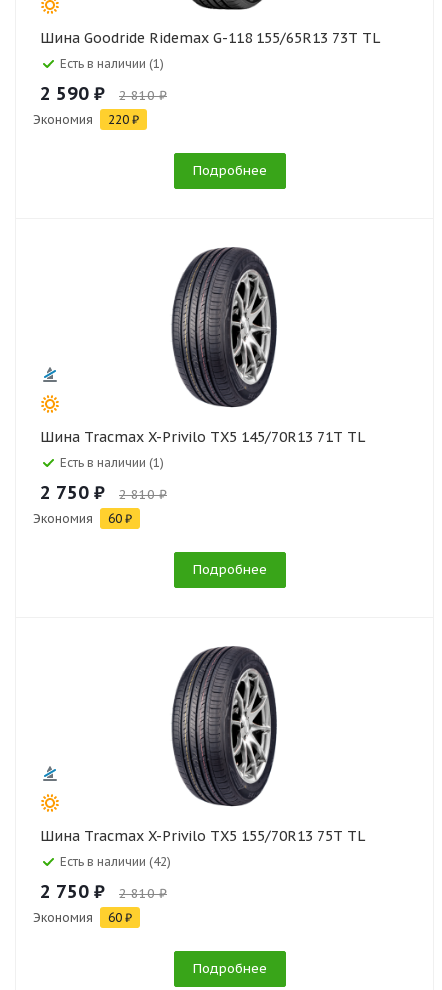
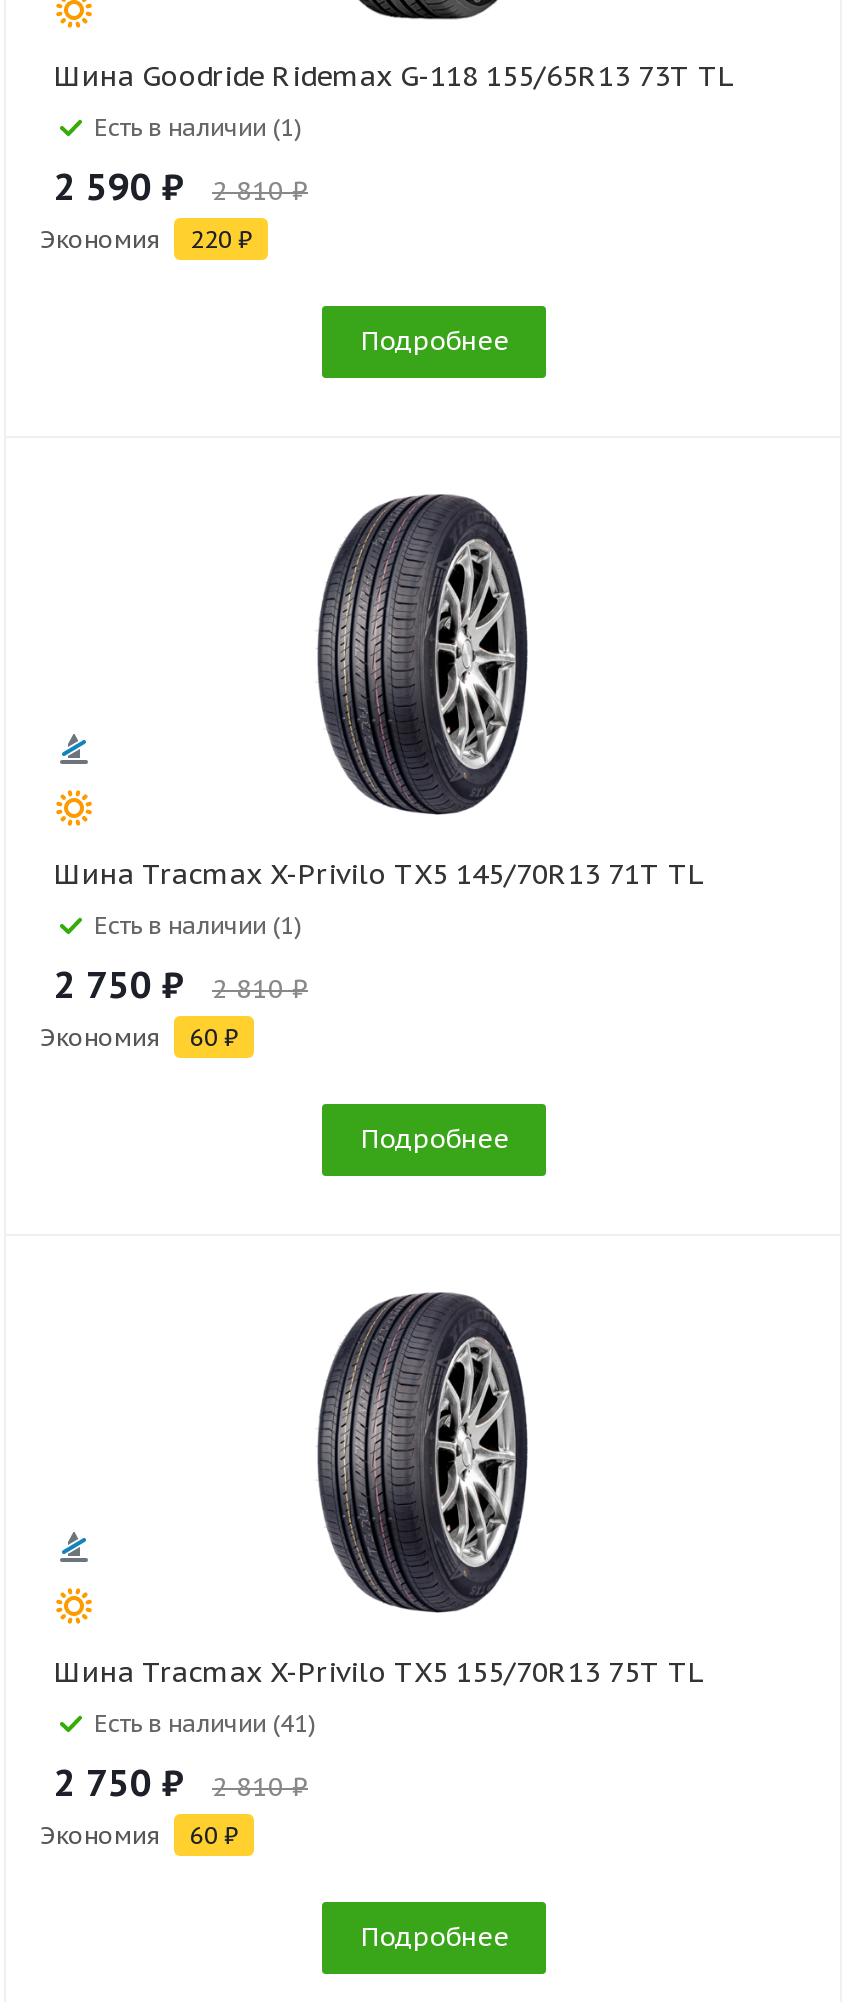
[60,854,171,869] Есть в наличии (42) -> [94,1708,316,1738] Есть в наличии (41)

